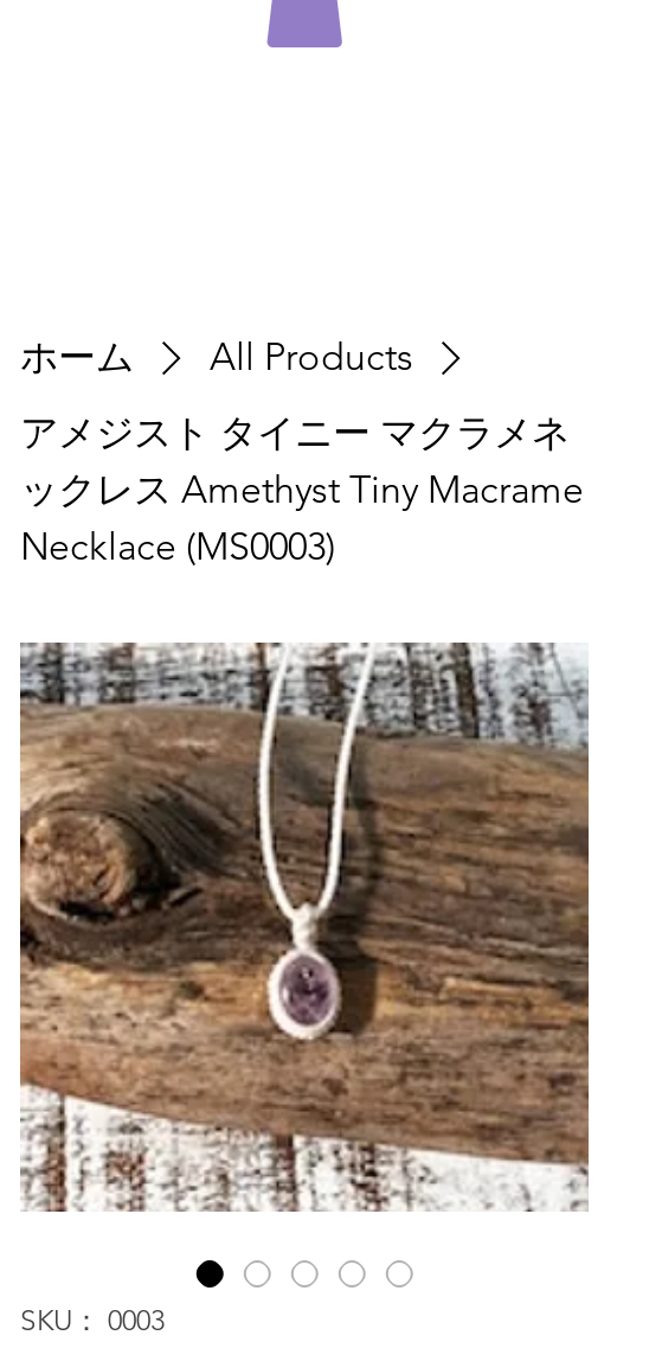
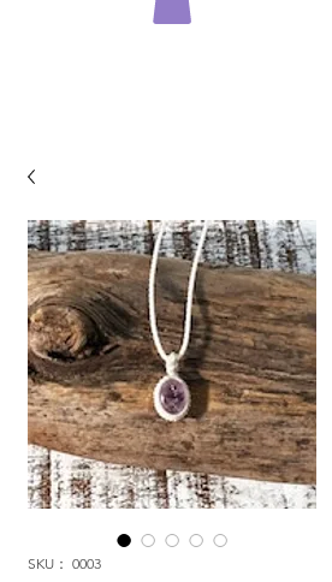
[20,333,584,568] ホーム | All Products | アメジスト タイニー マクラメネ | ックレス Amethyst Tiny Macrame | Necklace (MS0003) -> none

